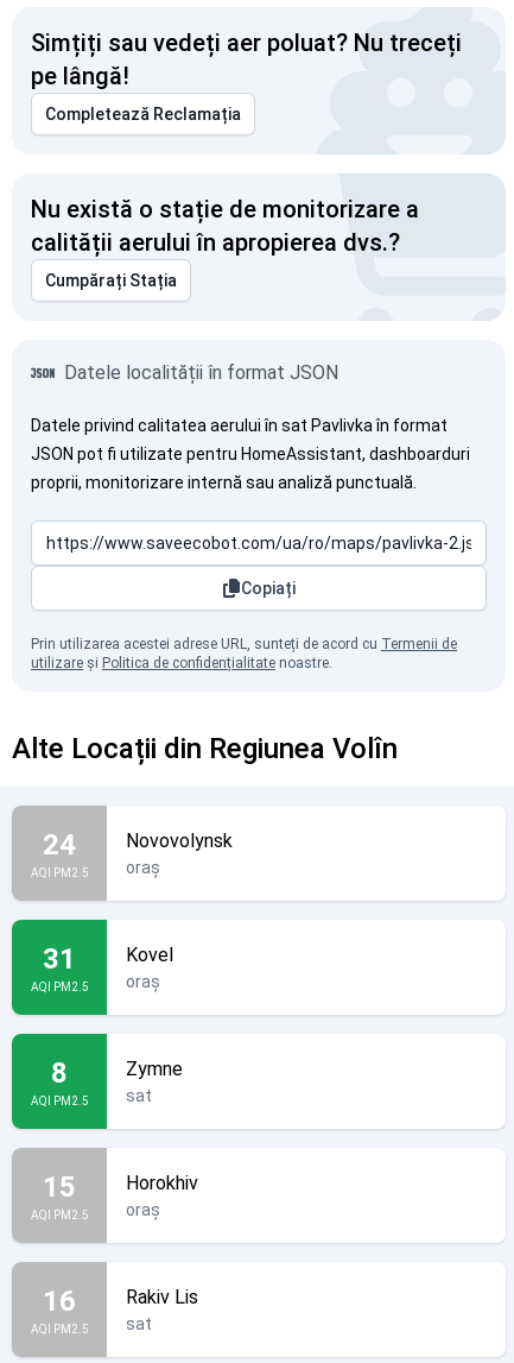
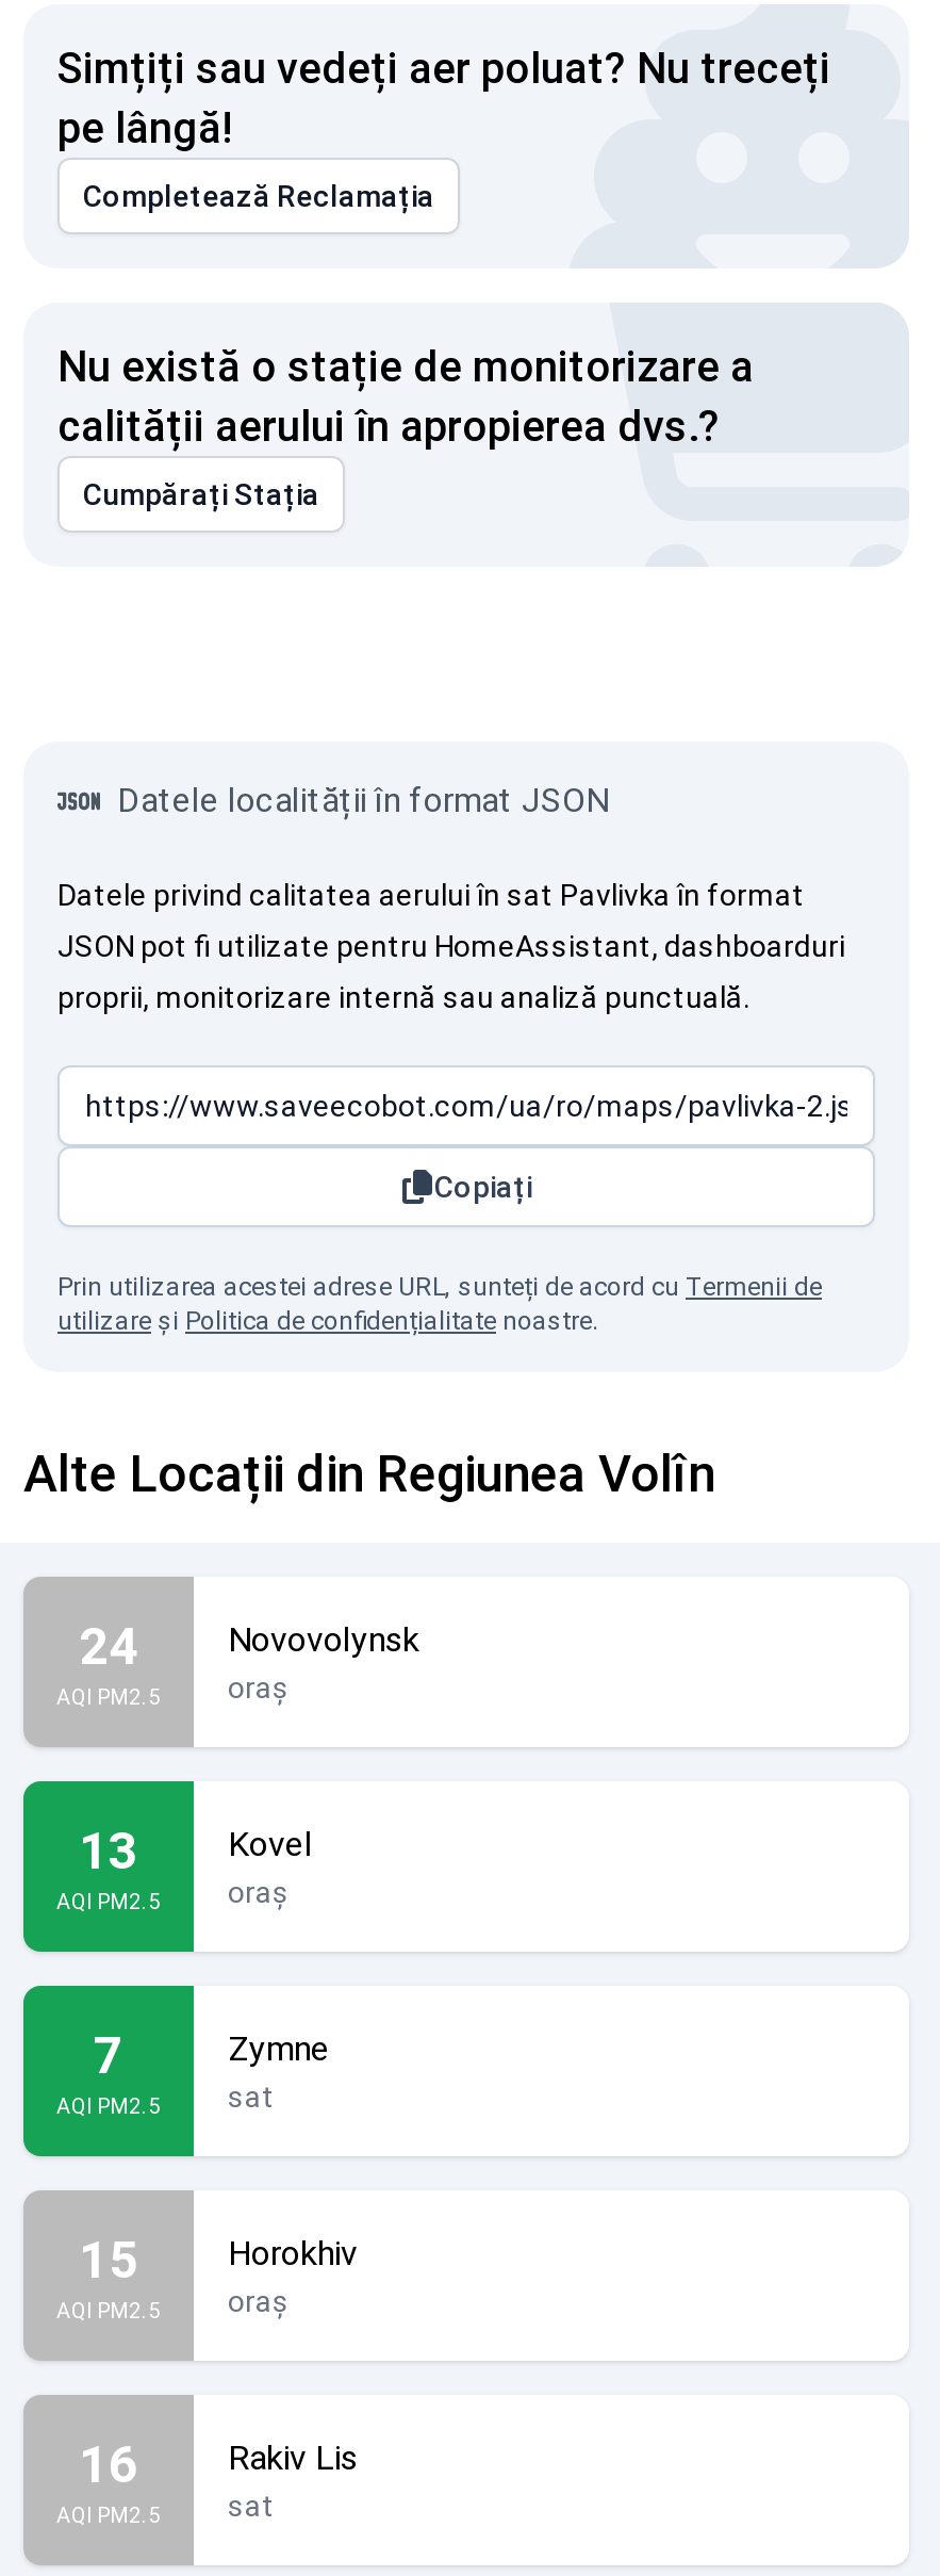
[43,942,76,975] 31 -> [79,1821,138,1880] 13
[51,1056,68,1089] 8 -> [94,2025,123,2085] 7

